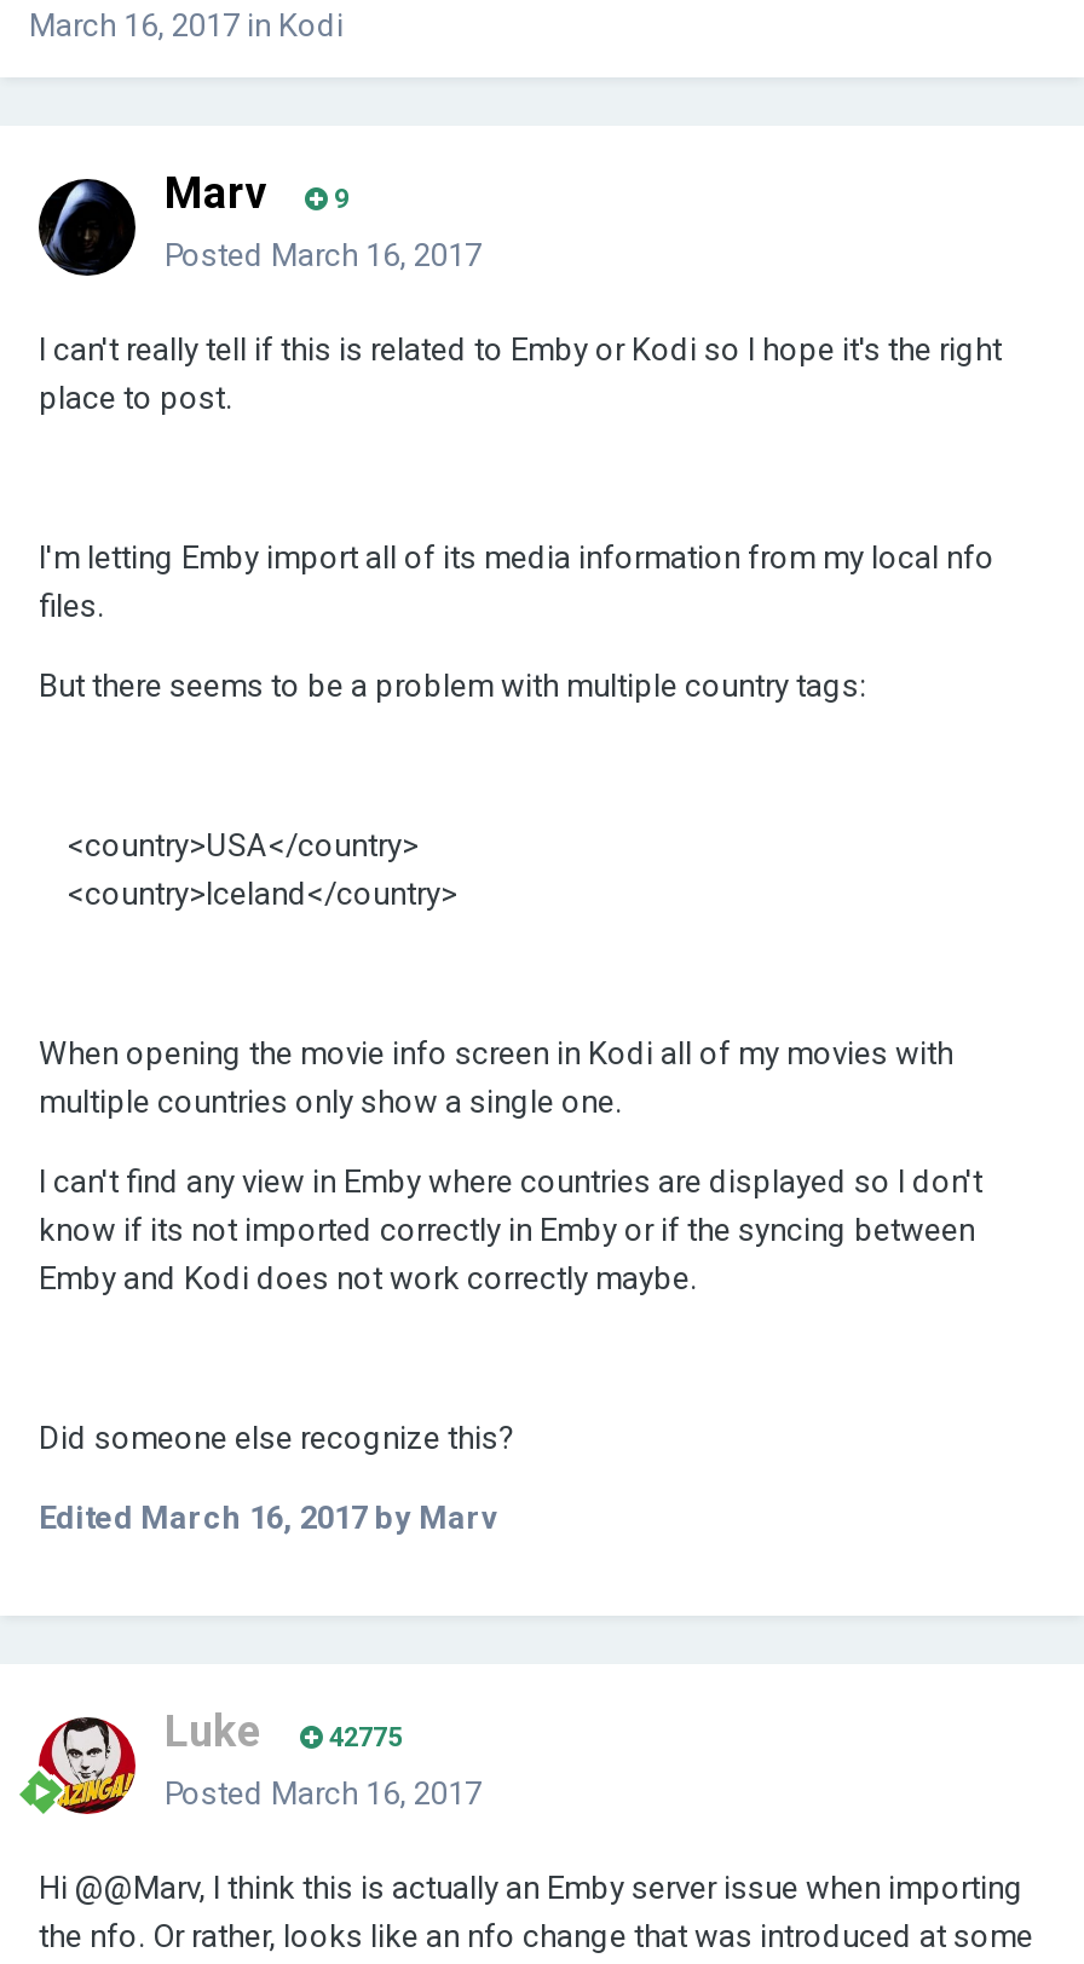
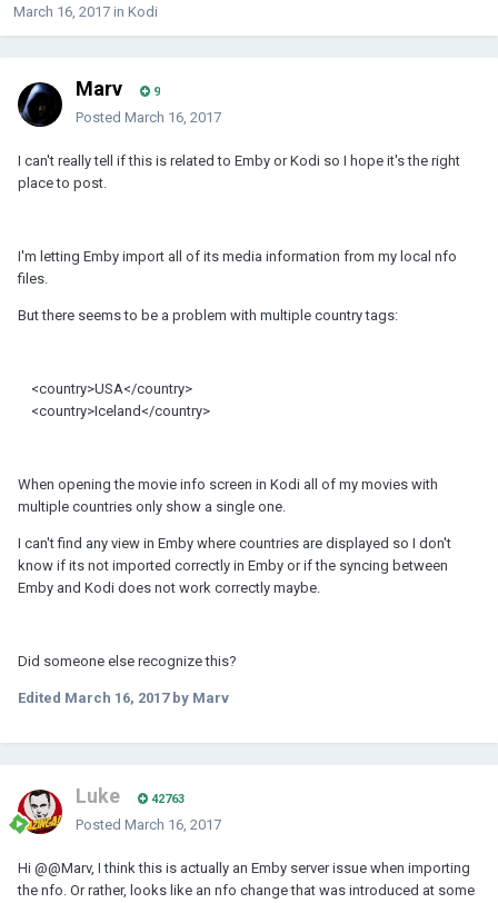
[165,1706,402,1757] Luke 42775 -> [76,784,185,808] Luke 42763

